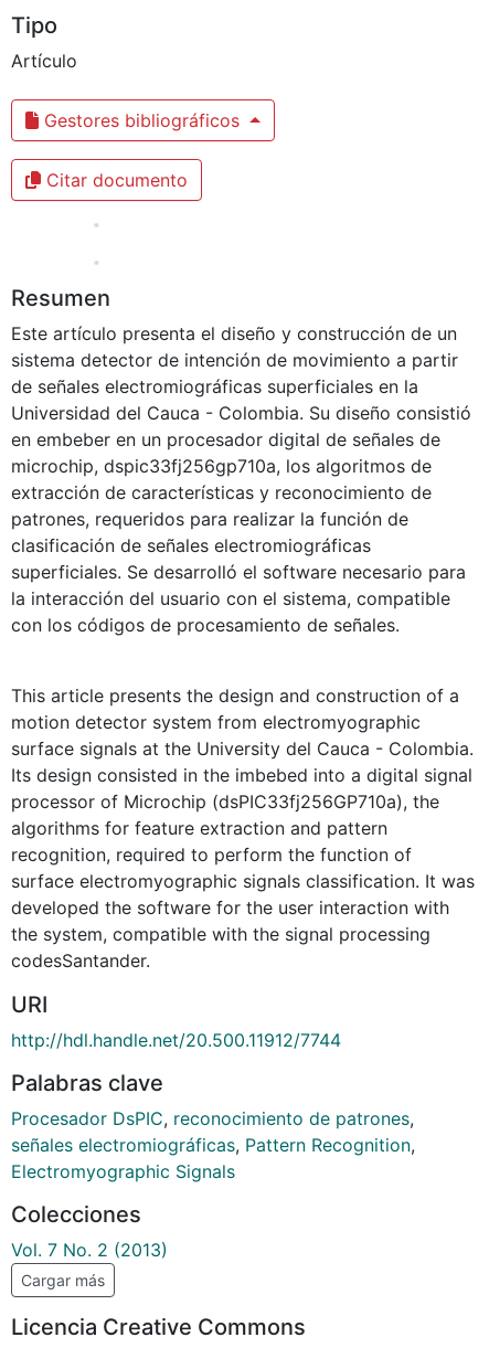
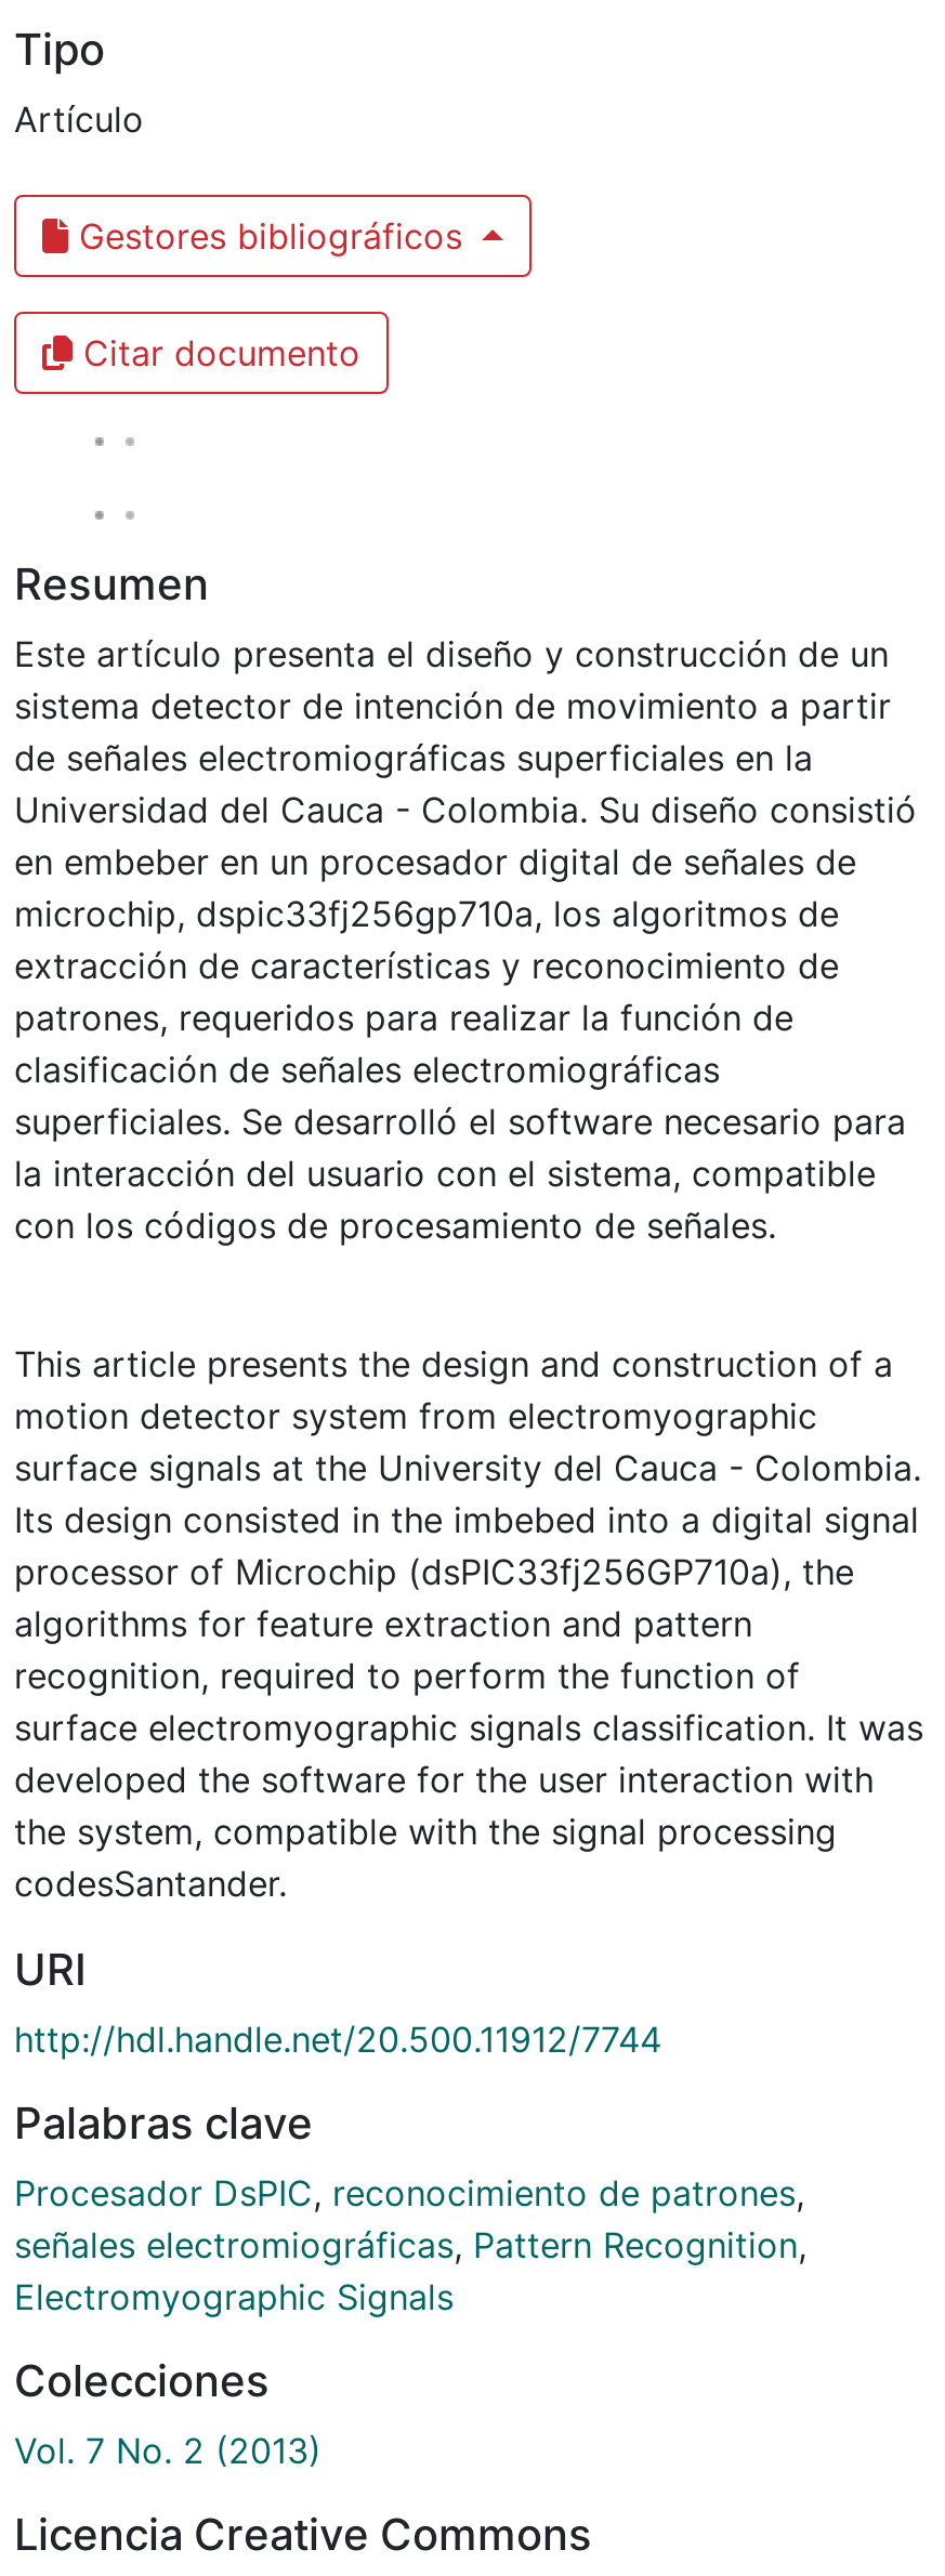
[21,1270,105,1289] Cargar más -> none

